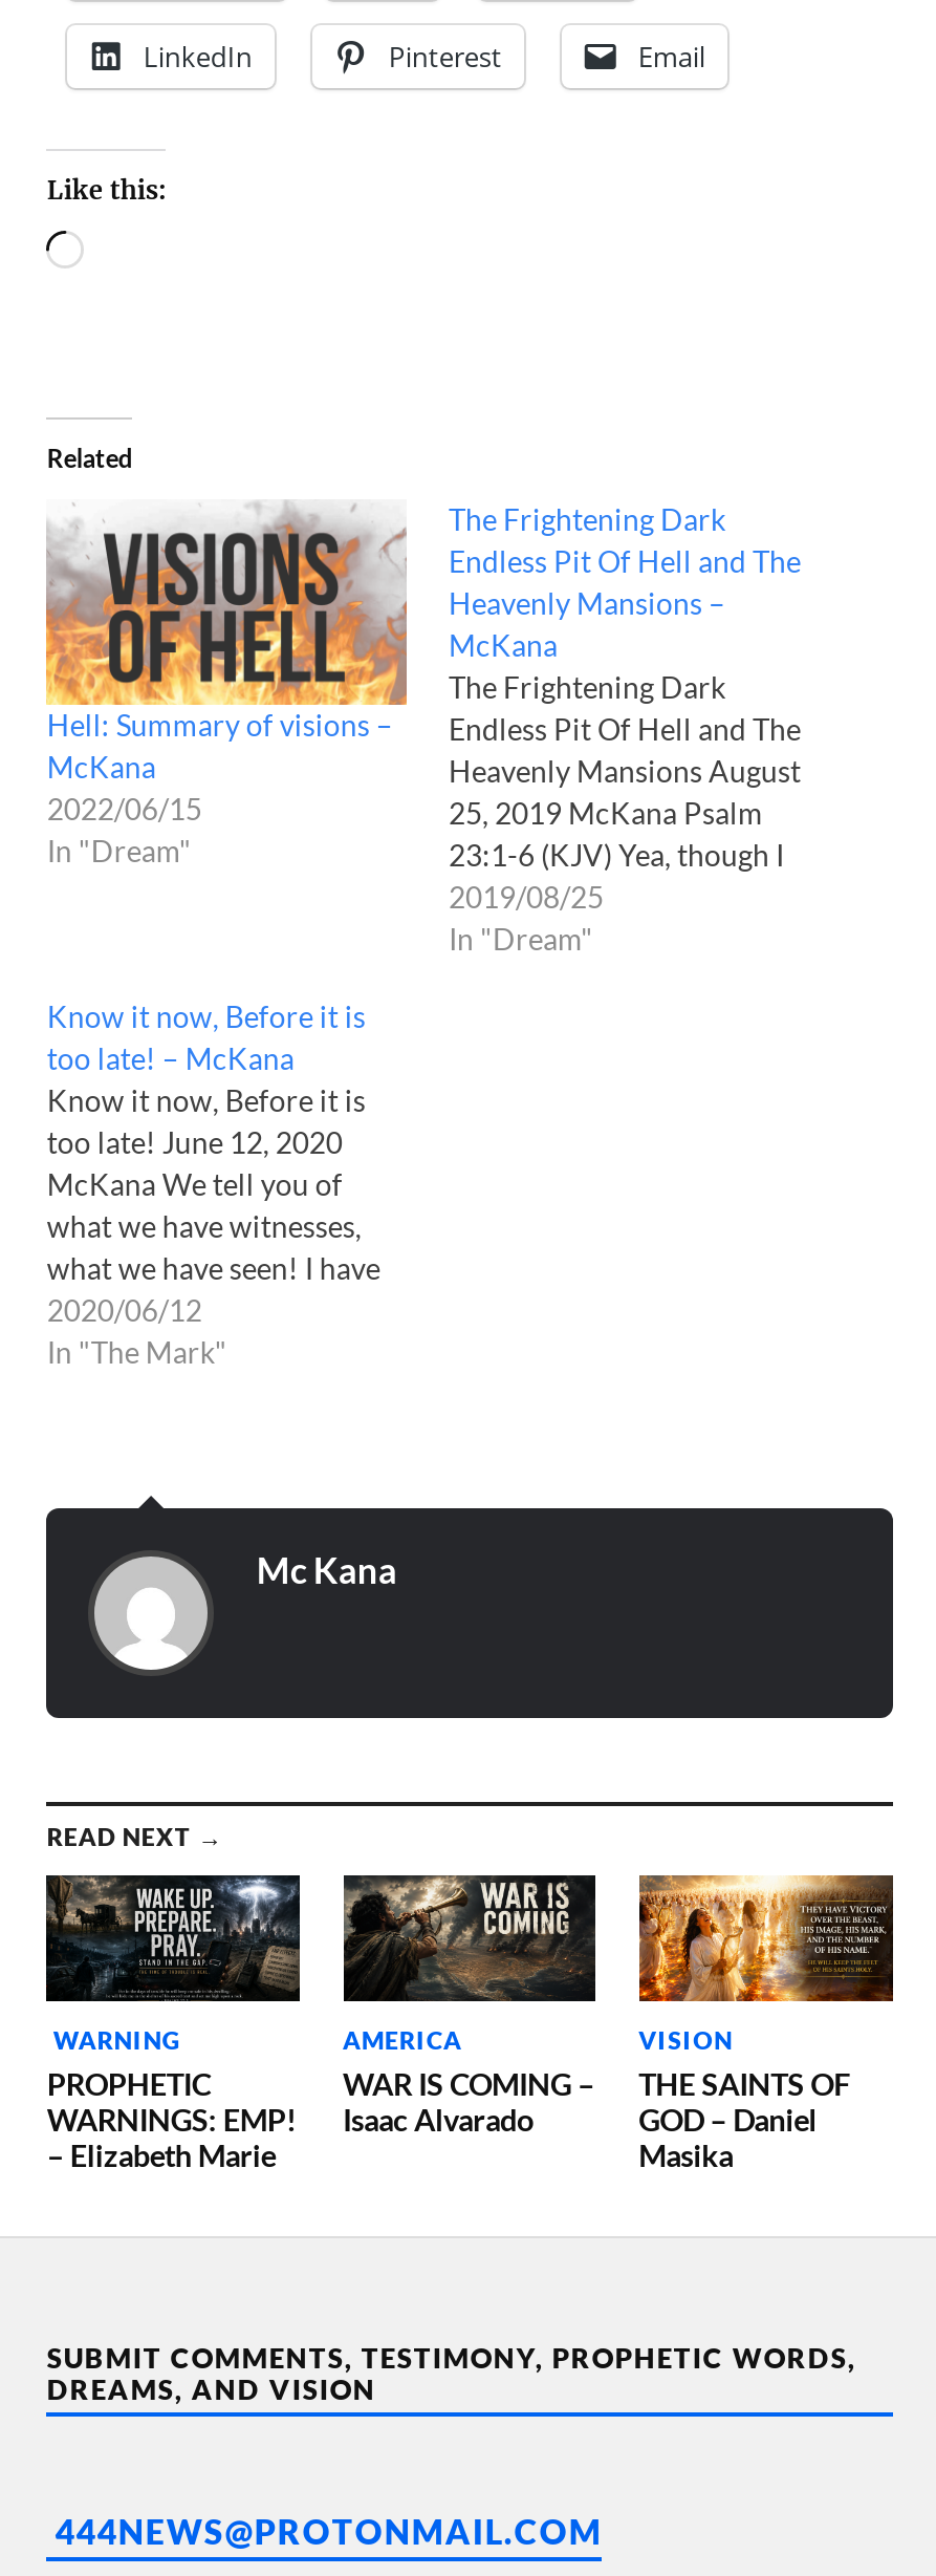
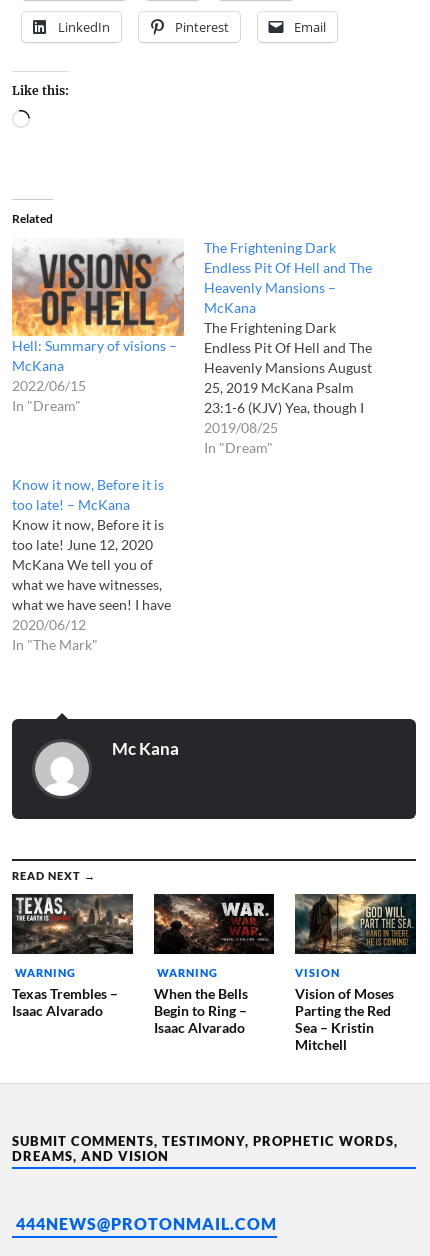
[46,1875,302,2174] [image] | PROPHETIC | WARNINGS: EMP! | – Elizabeth Marie -> [12,894,134,1019] [image] | Texas Trembles – | Isaac Alvarado
[343,1873,594,2102] [image] | AMERICA | WAR IS COMING – -> [153,894,271,1019] [image] | WARNING | When the Bells | Begin to Ring –
[637,1873,893,2174] [image] | THE SAINTS OF | GOD – Daniel | Masika -> [294,893,416,1053] [image] | Vision of Moses | Parting the Red | Sea – Kristin | Mitchell

